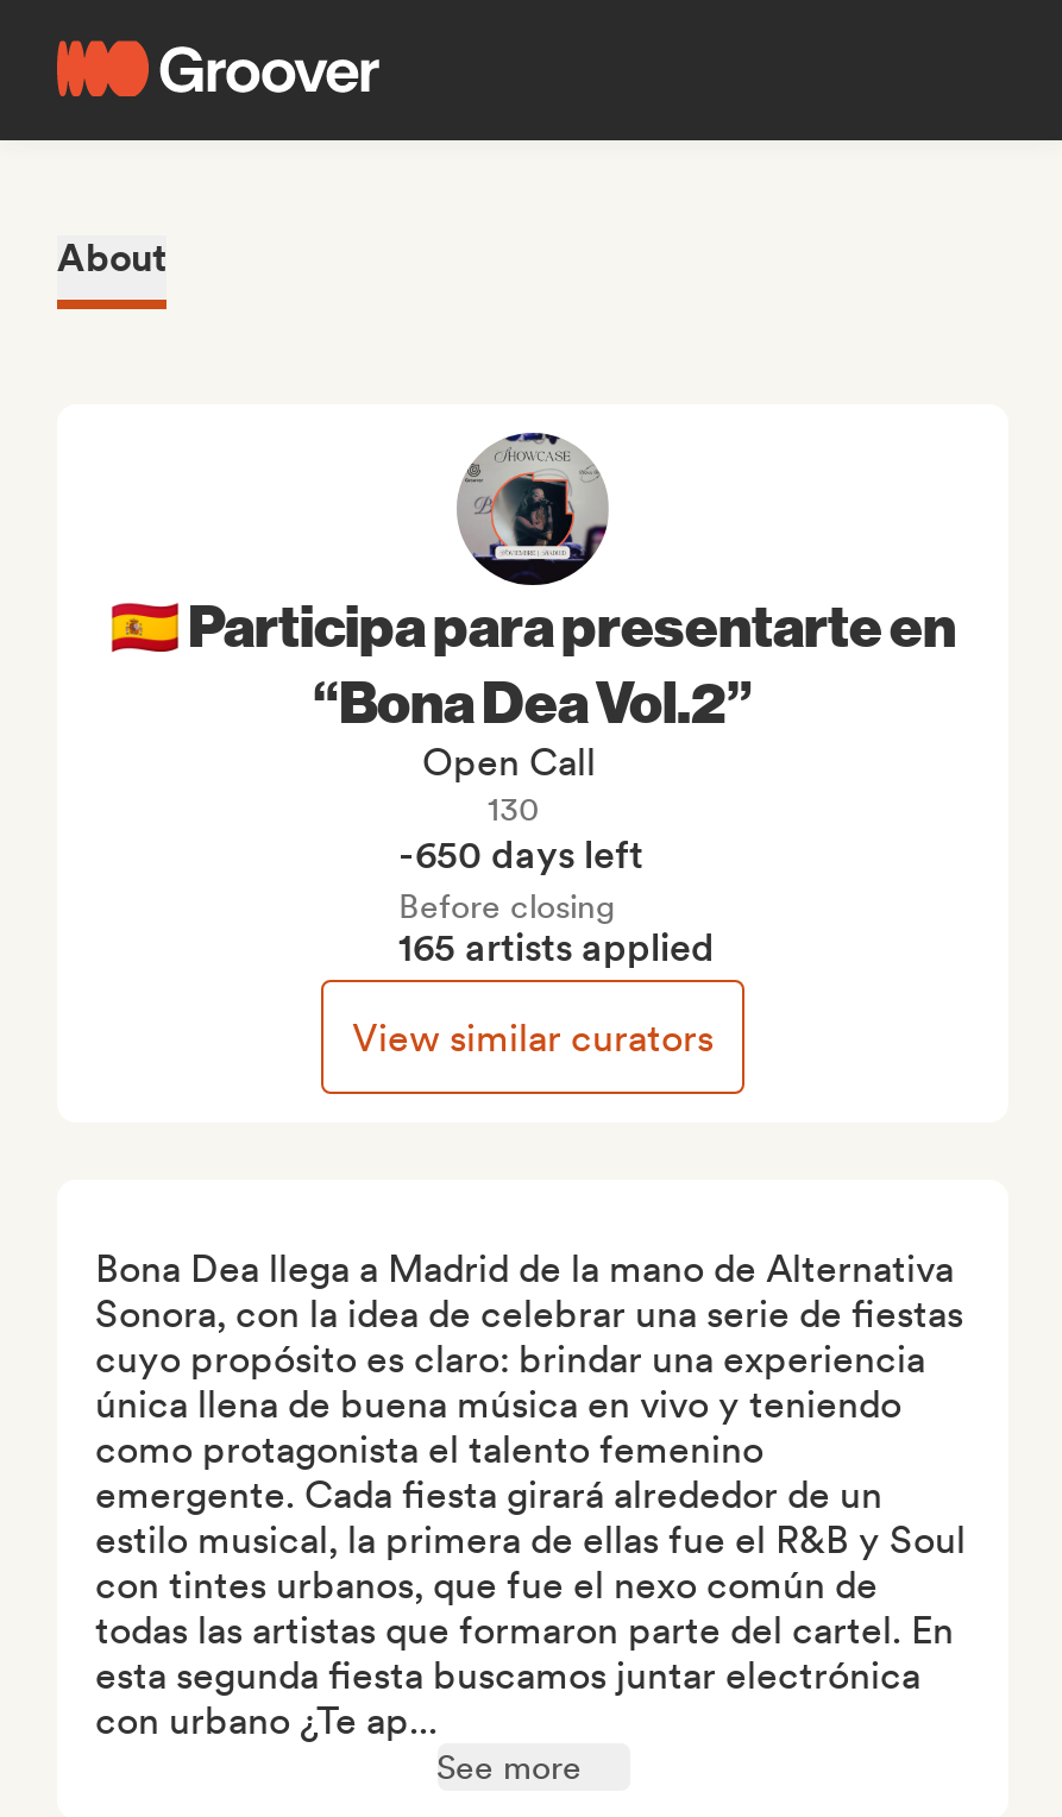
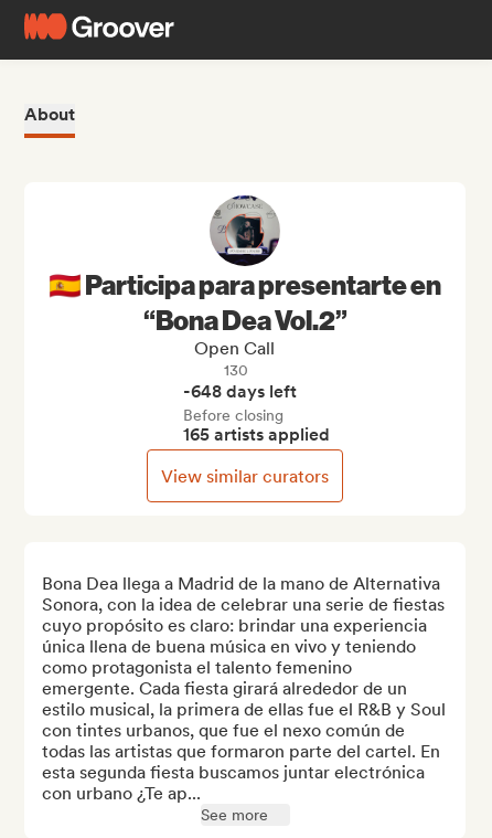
[398,832,643,878] -650 days left -> [183,381,296,402] -648 days left

